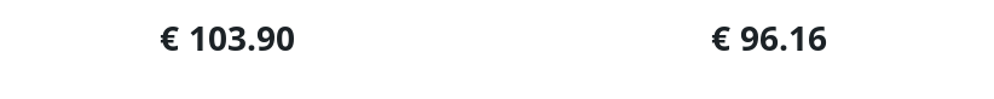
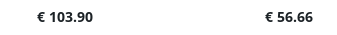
[711,14,827,60] € 96.16 -> [265,7,313,26] € 56.66

